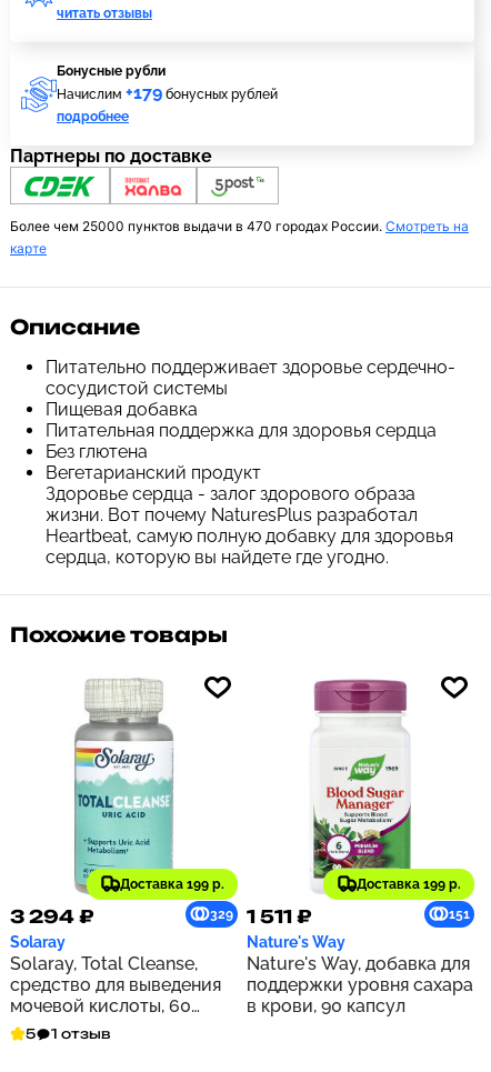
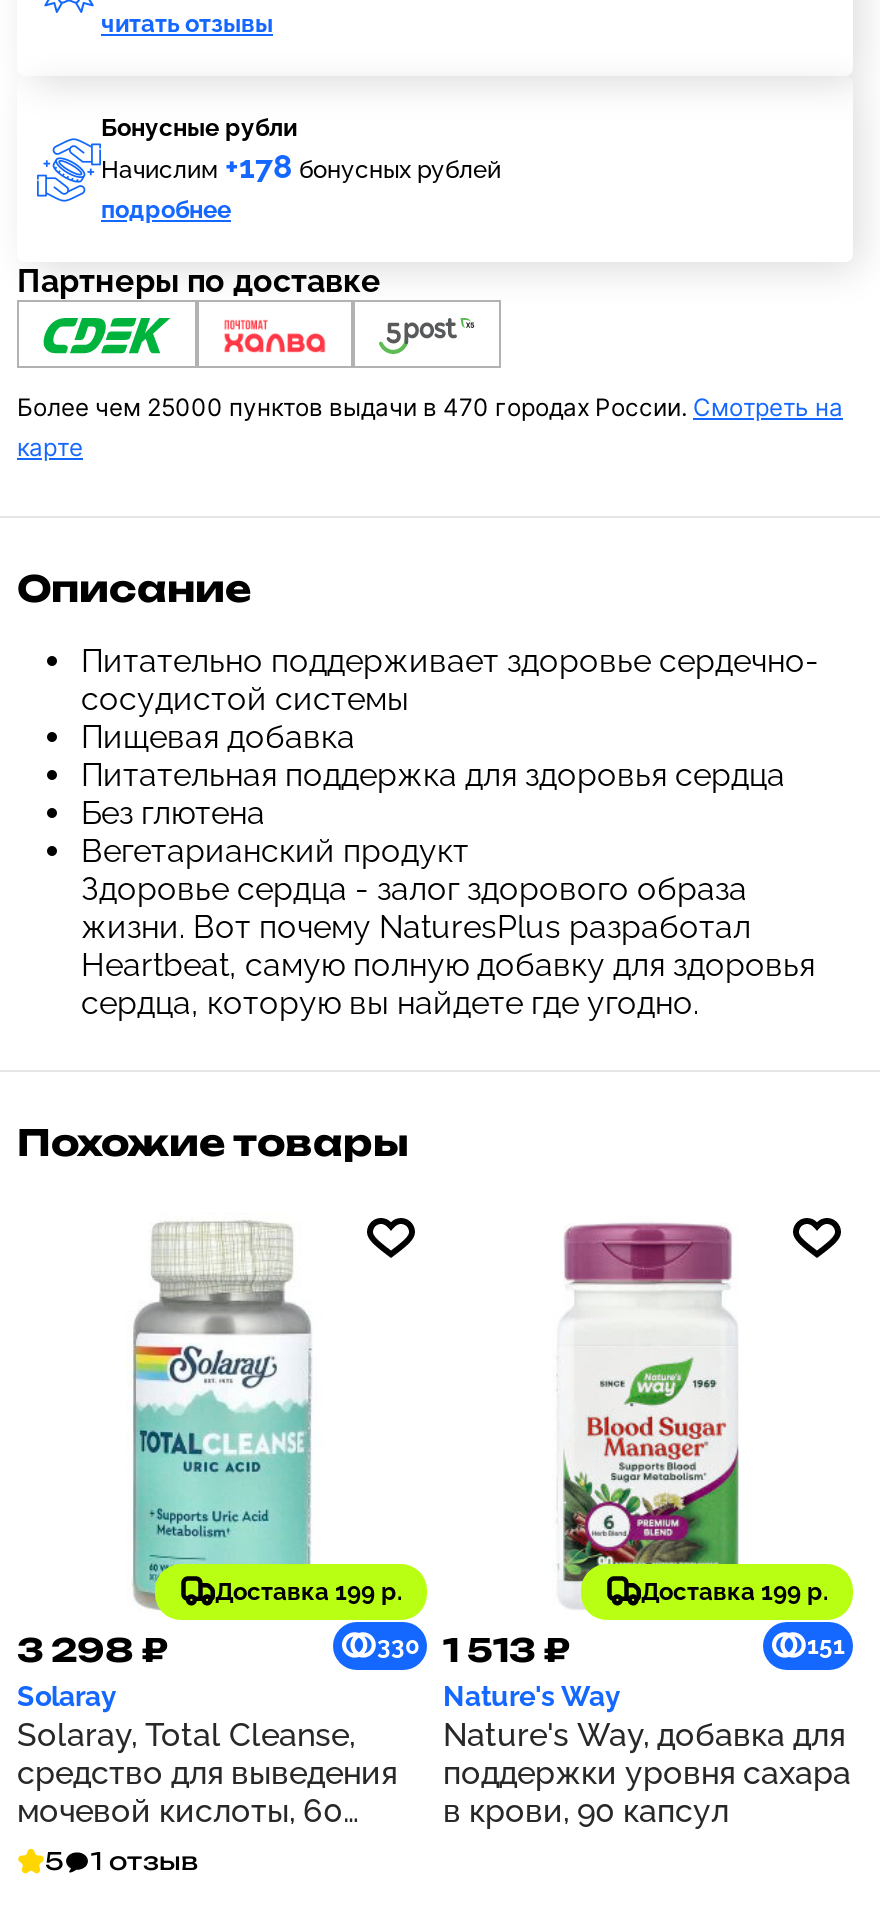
[57,82,278,103] Начислим +179 бонусных рублей -> [101,148,501,186] Начислим +178 бонусных рублей
[10,905,94,927] 3 294 ₽ -> [17,1629,169,1669] 3 298 ₽
[210,906,233,922] 329 -> [377,1632,419,1660] 330
[247,905,312,927] 1 511 ₽ -> [443,1629,571,1669] 1 513 ₽

